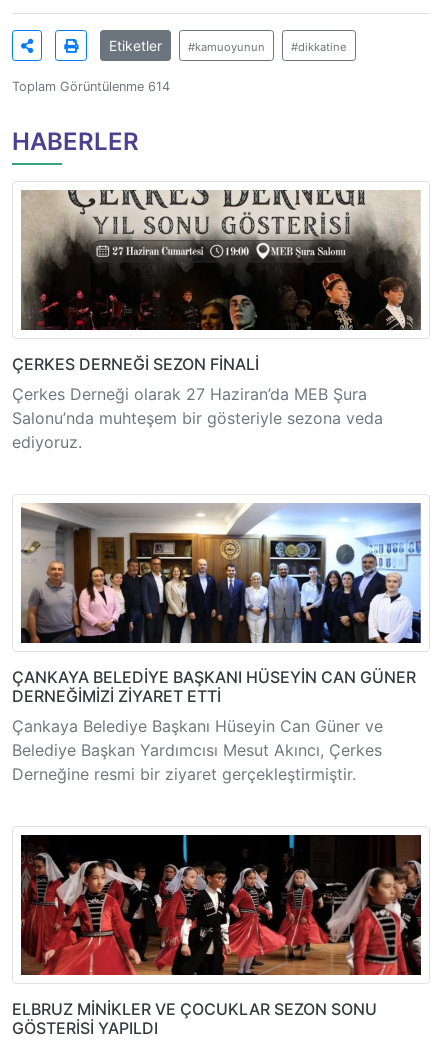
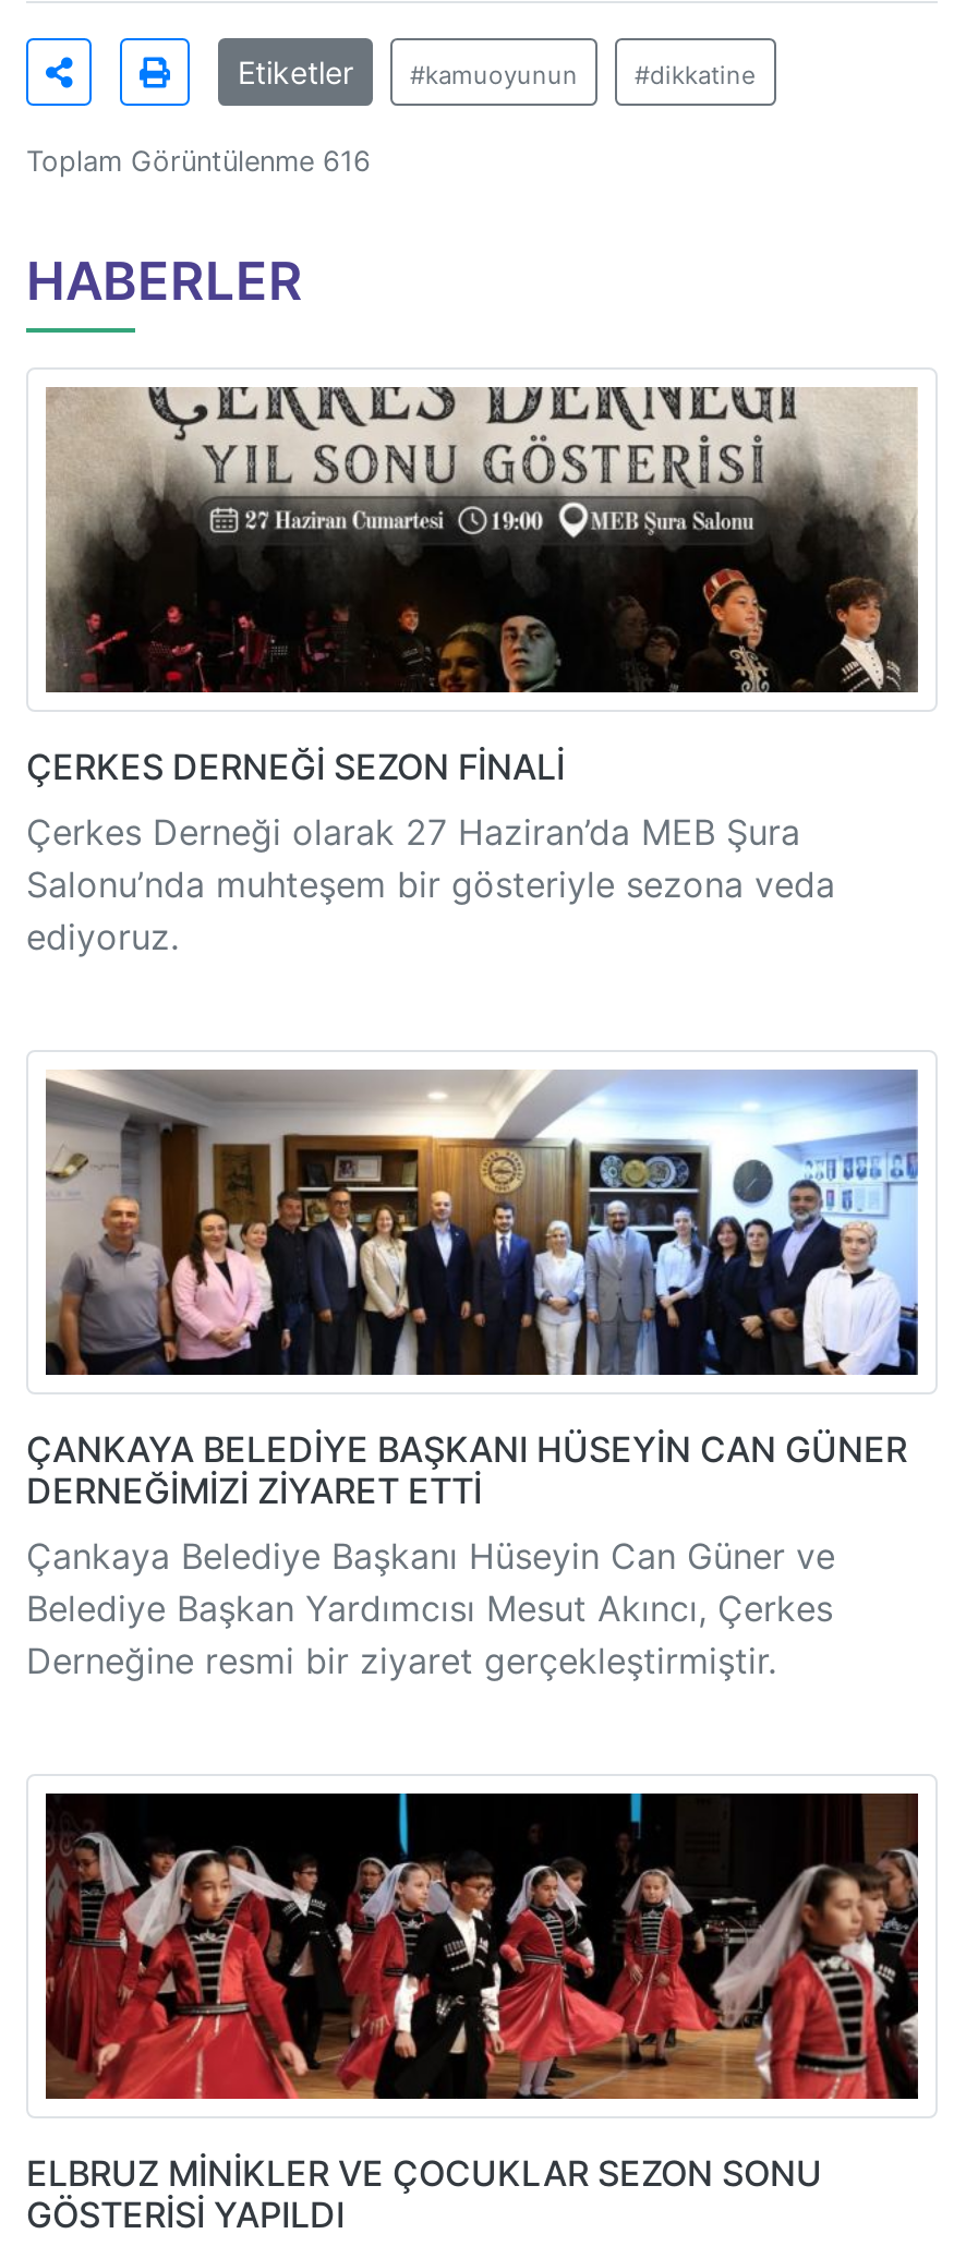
[12,79,170,94] Toplam Görüntülenme 614 -> [26,144,371,177] Toplam Görüntülenme 616

